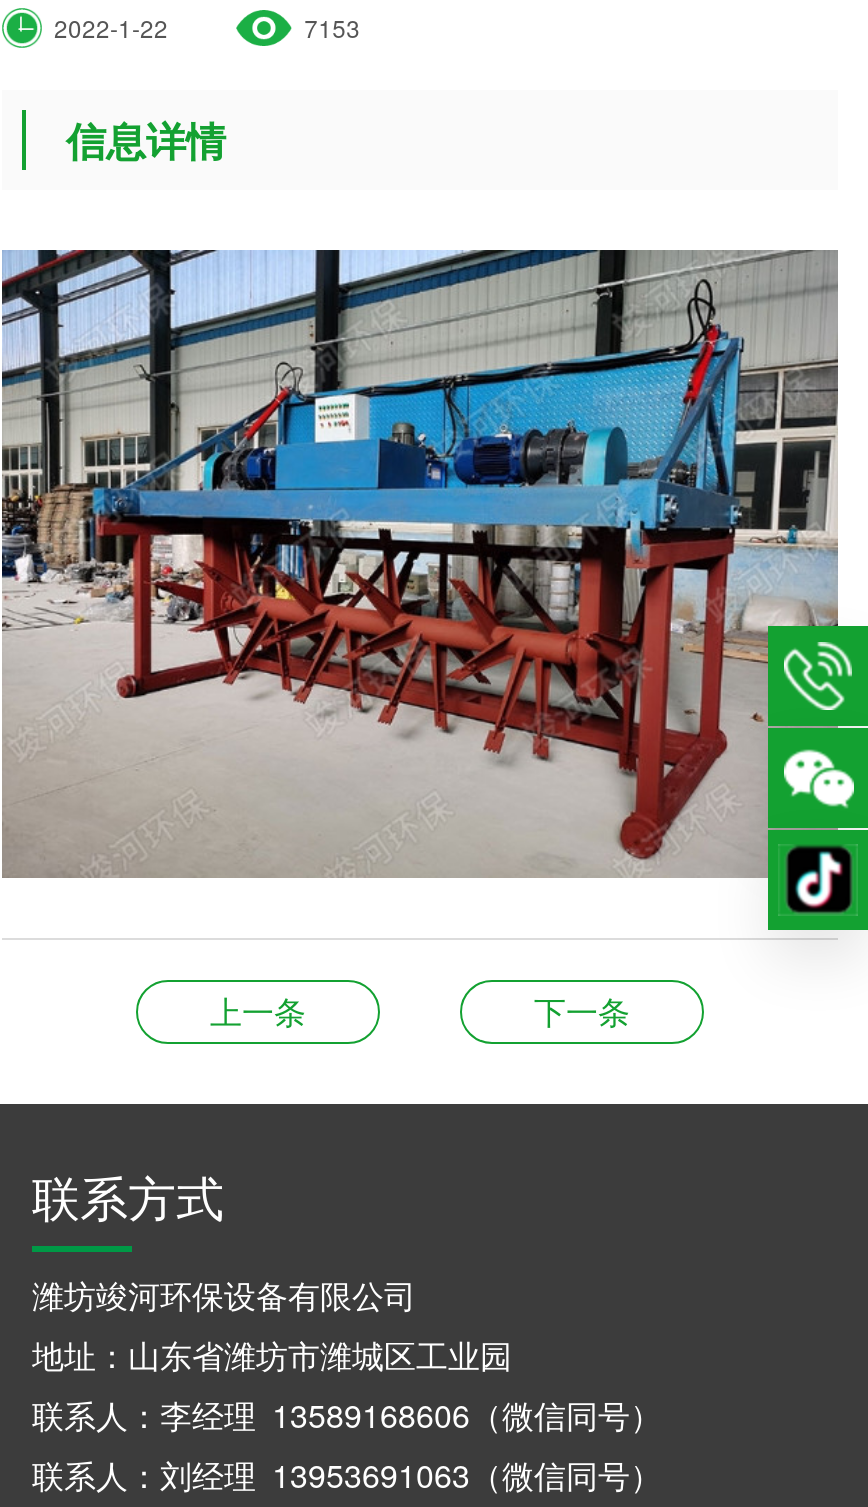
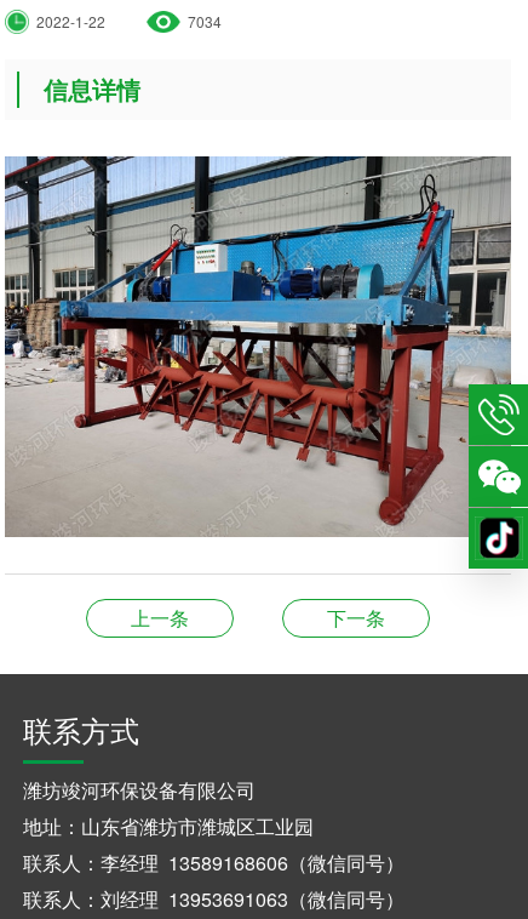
[304,10,360,44] 7153 -> [188,11,222,32] 7034

